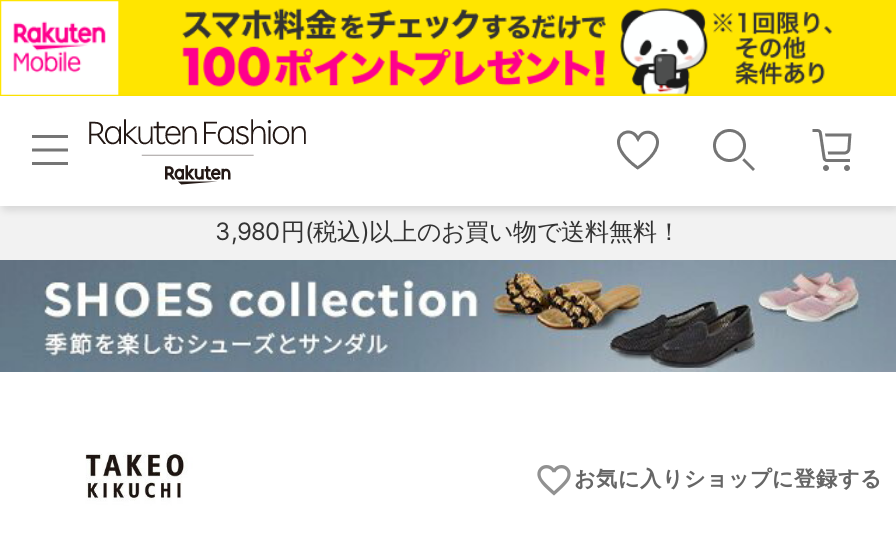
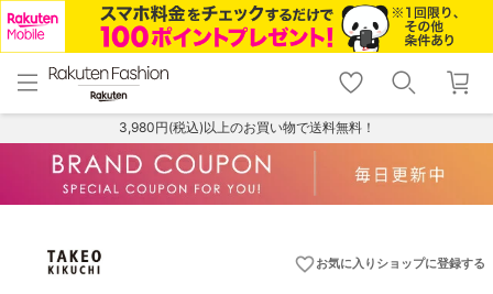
[6,258,890,372] [image] -> [3,142,490,205] [image]

